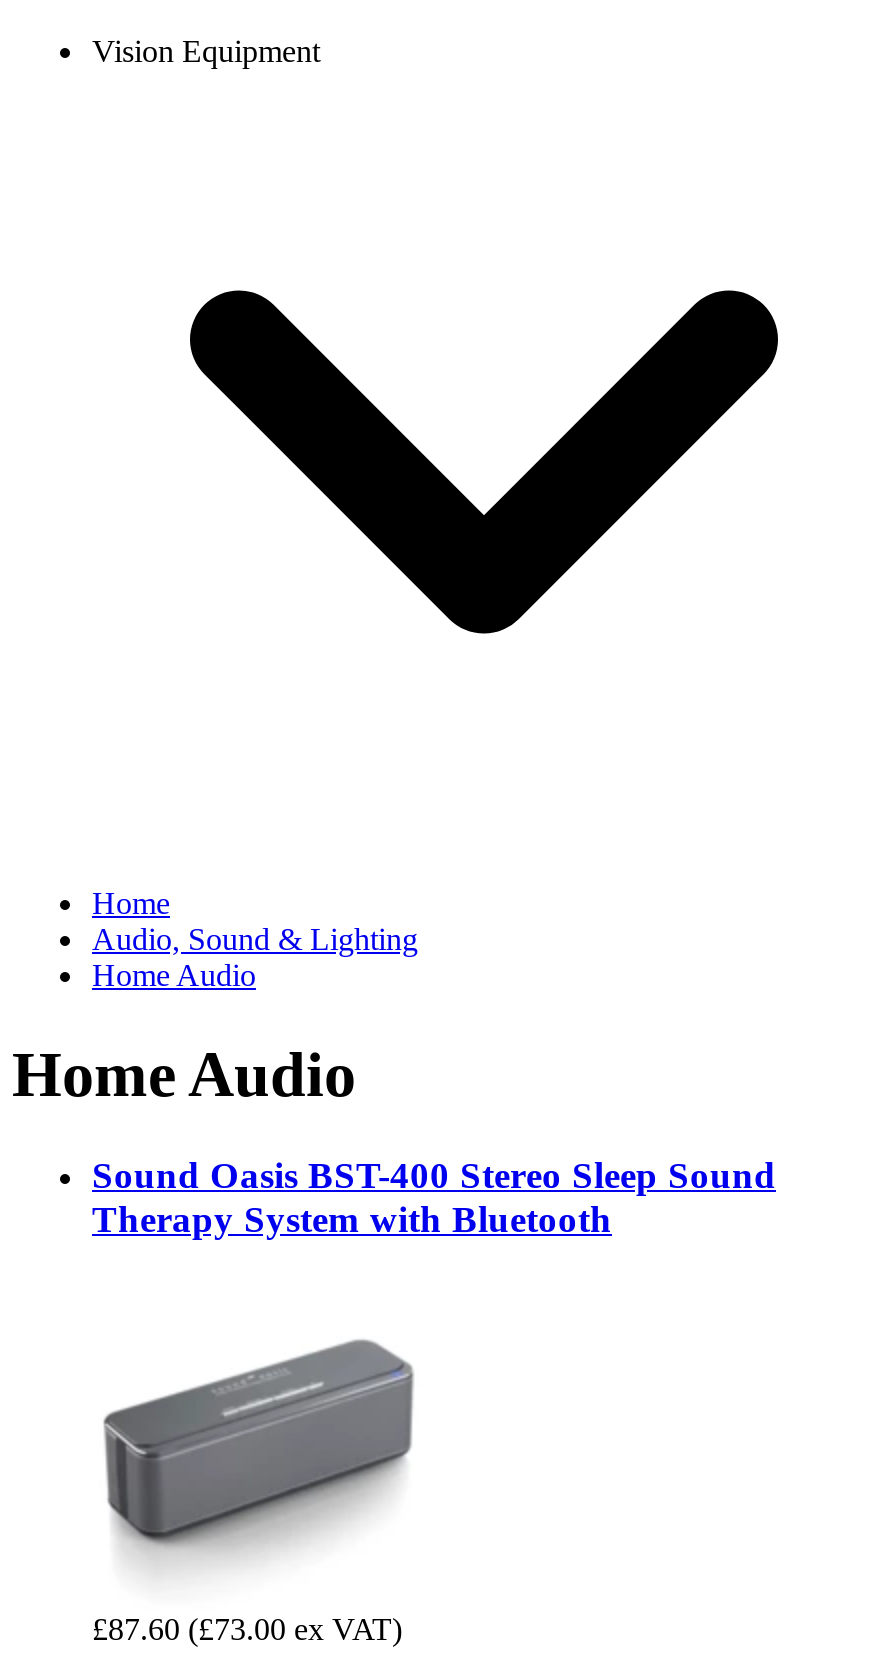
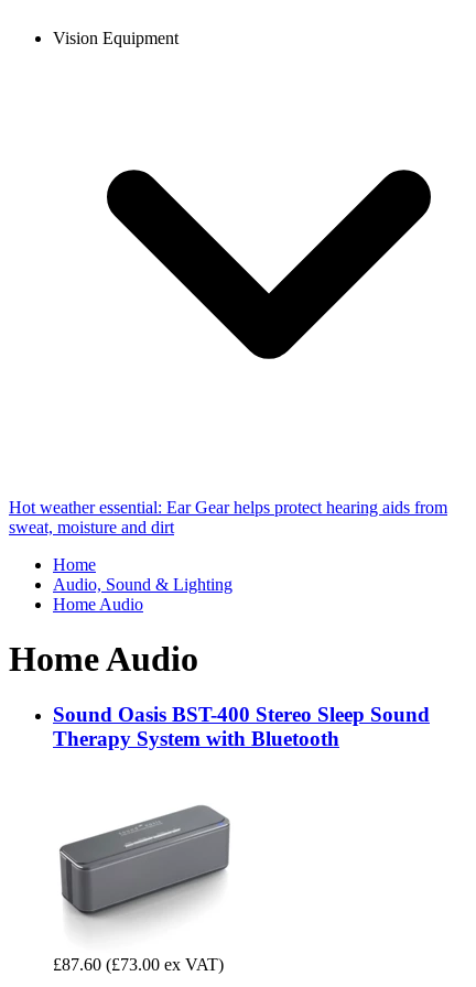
none -> [9,498,447,537] Hot weather essential: Ear Gear helps protect hearing aids from | sweat, moisture and dirt

